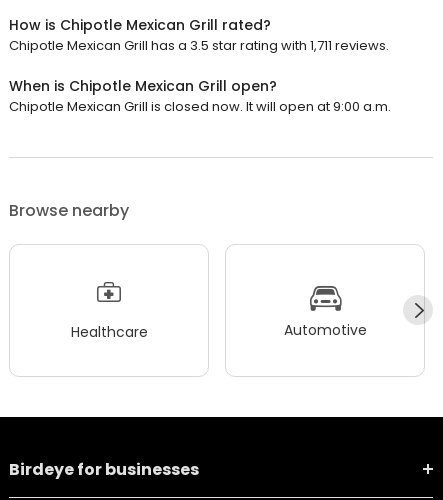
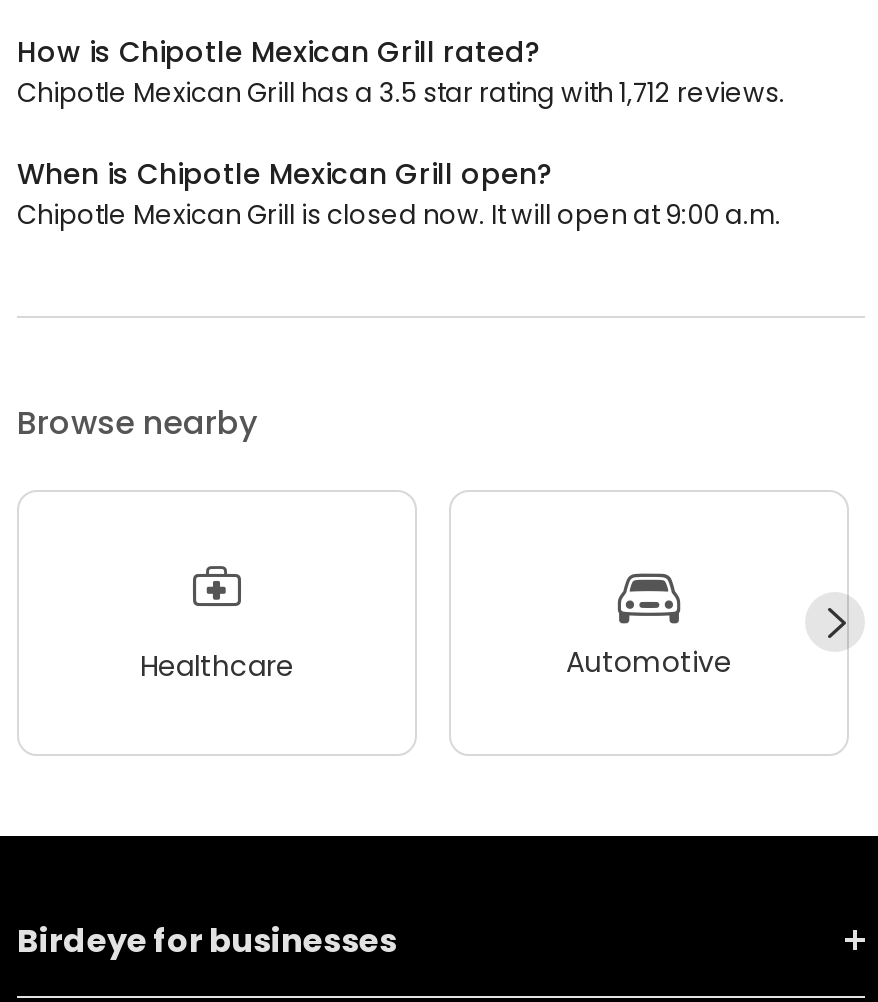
[9,36,389,55] Chipotle Mexican Grill has a 3.5 star rating with 1,711 reviews. -> [17,74,785,112] Chipotle Mexican Grill has a 3.5 star rating with 1,712 reviews.

